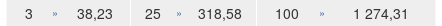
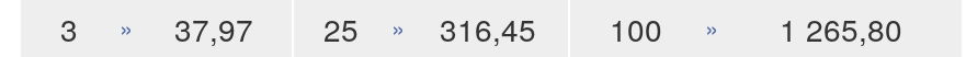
[76,3,112,23] 38,23 -> [174,7,253,50] 37,97
[197,3,241,23] 318,58 -> [440,7,536,50] 316,45
[352,3,408,23] 1 274,31 -> [780,7,902,50] 1 265,80

